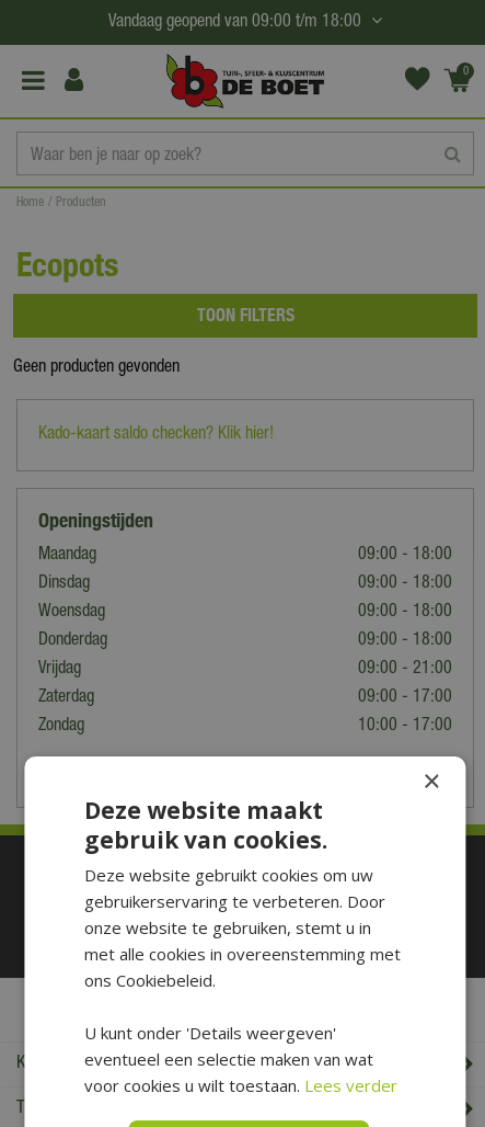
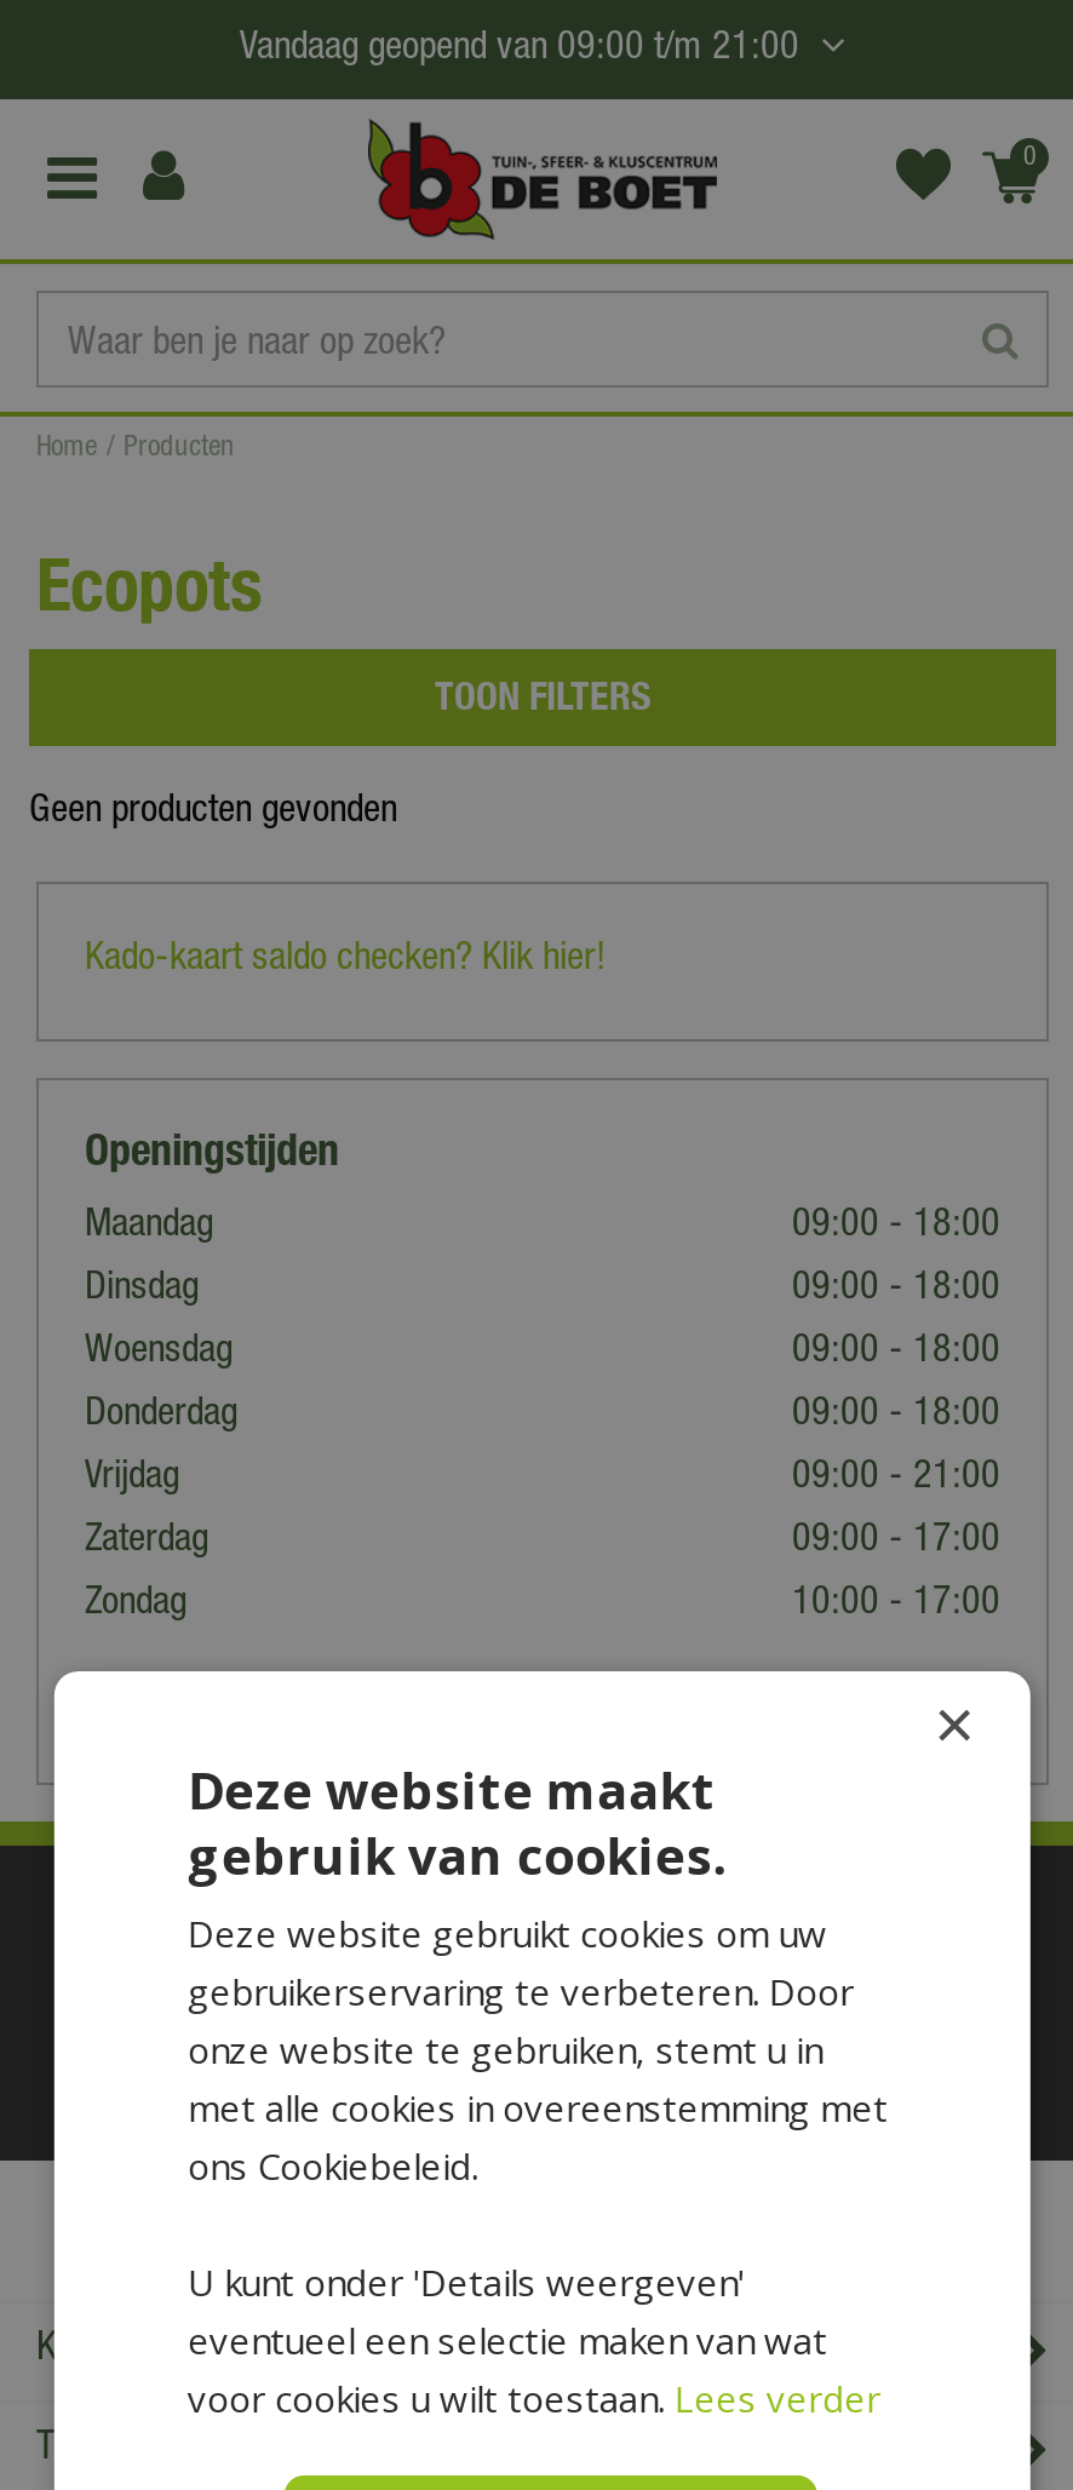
[108,14,361,32] Vandaag geopend van 09:00 t/m 18:00 -> [240,31,799,70] Vandaag geopend van 09:00 t/m 21:00

